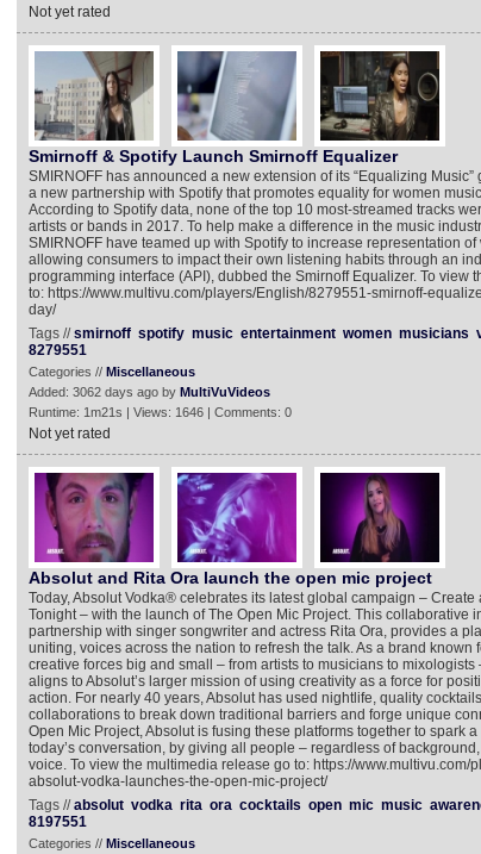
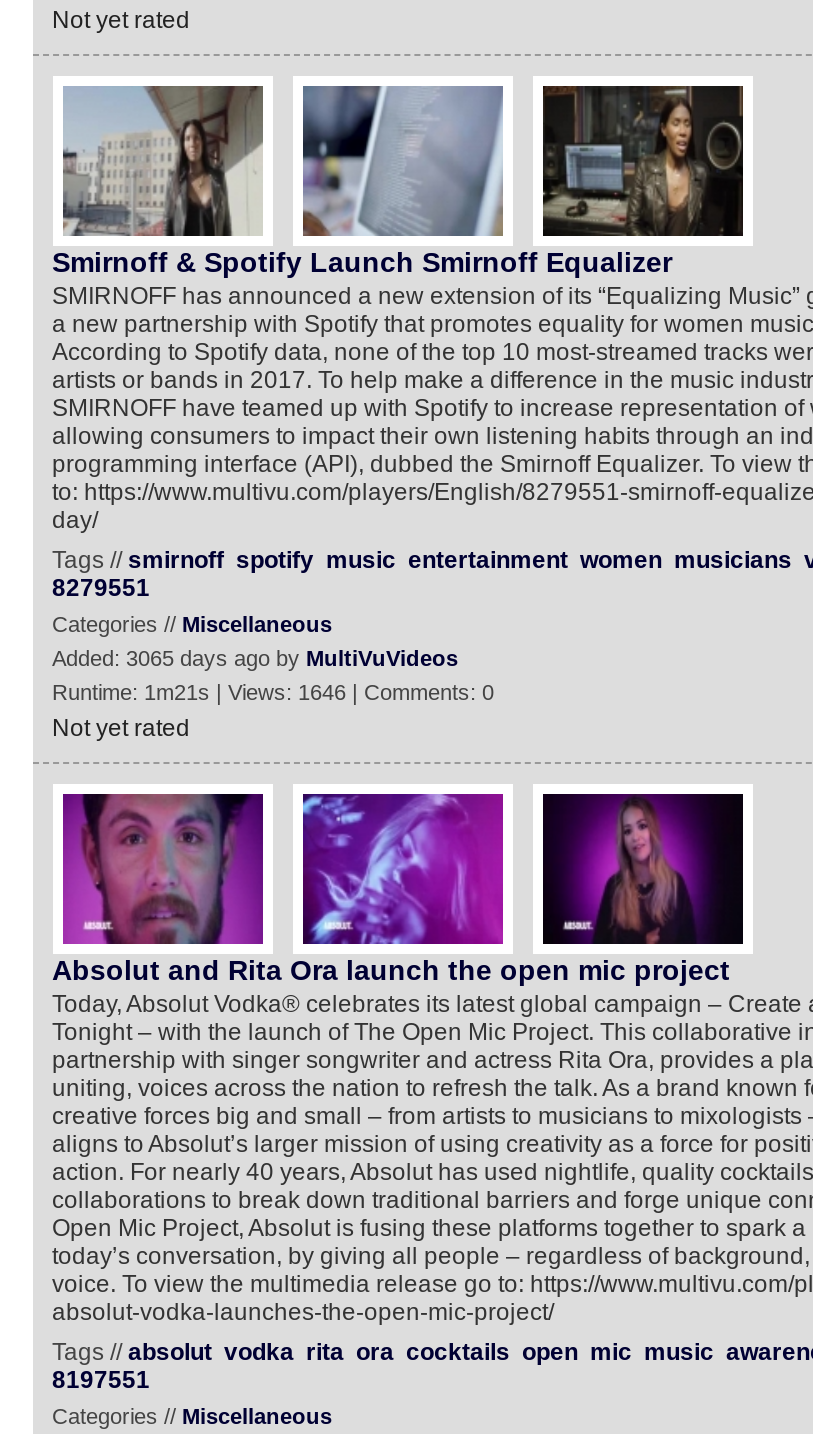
[28,385,270,399] Added: 3062 days ago by MultiVuVideos -> [52,646,458,670] Added: 3065 days ago by MultiVuVideos

